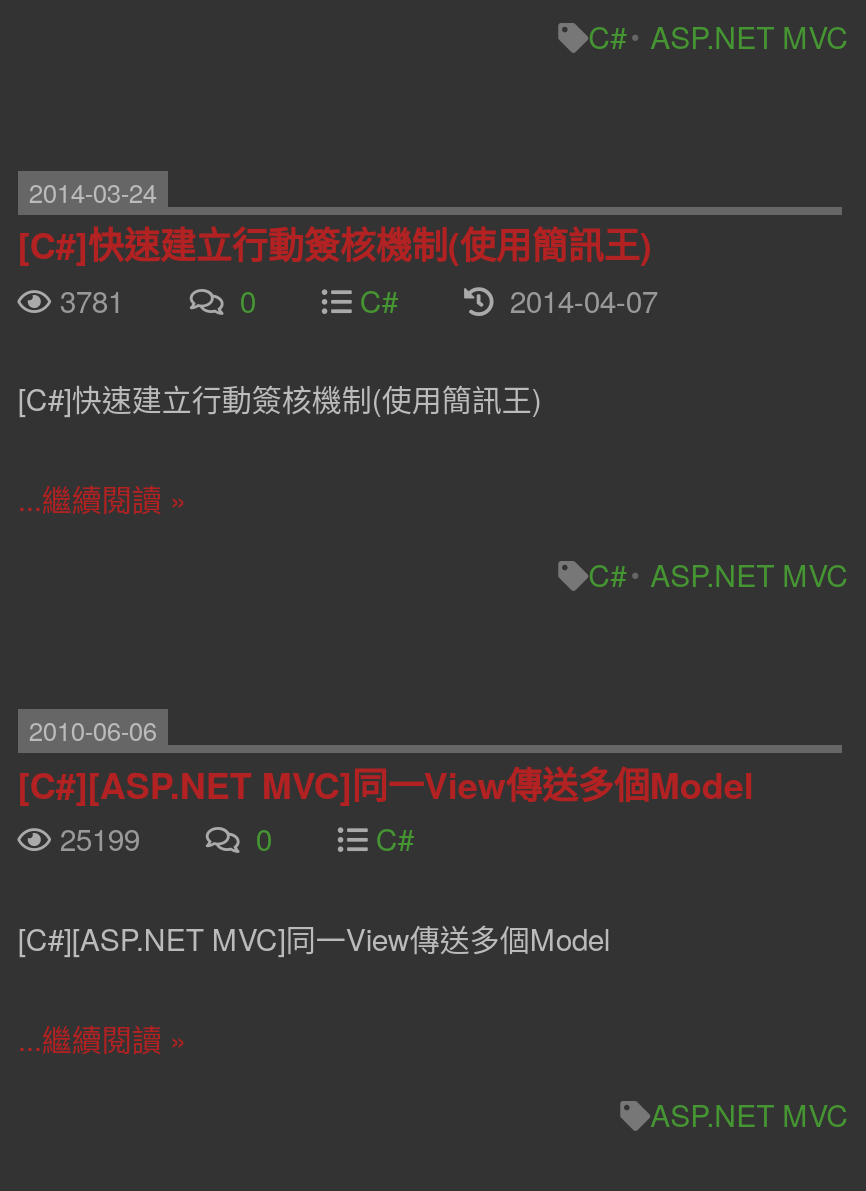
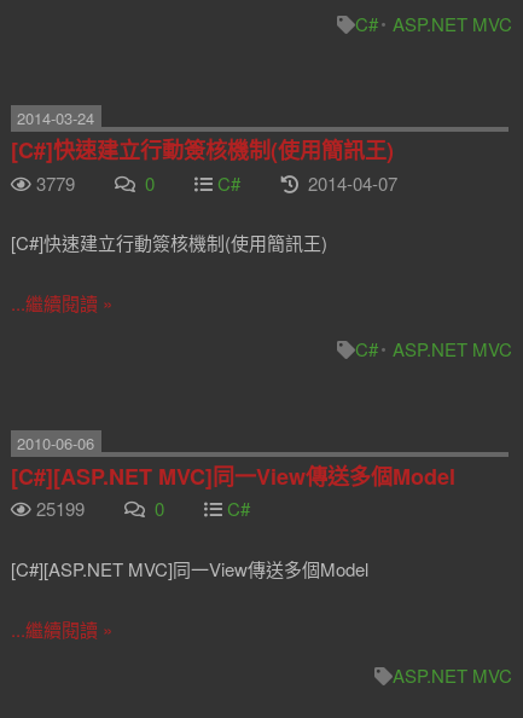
[60,278,124,320] 3781 -> [36,170,75,195] 3779

